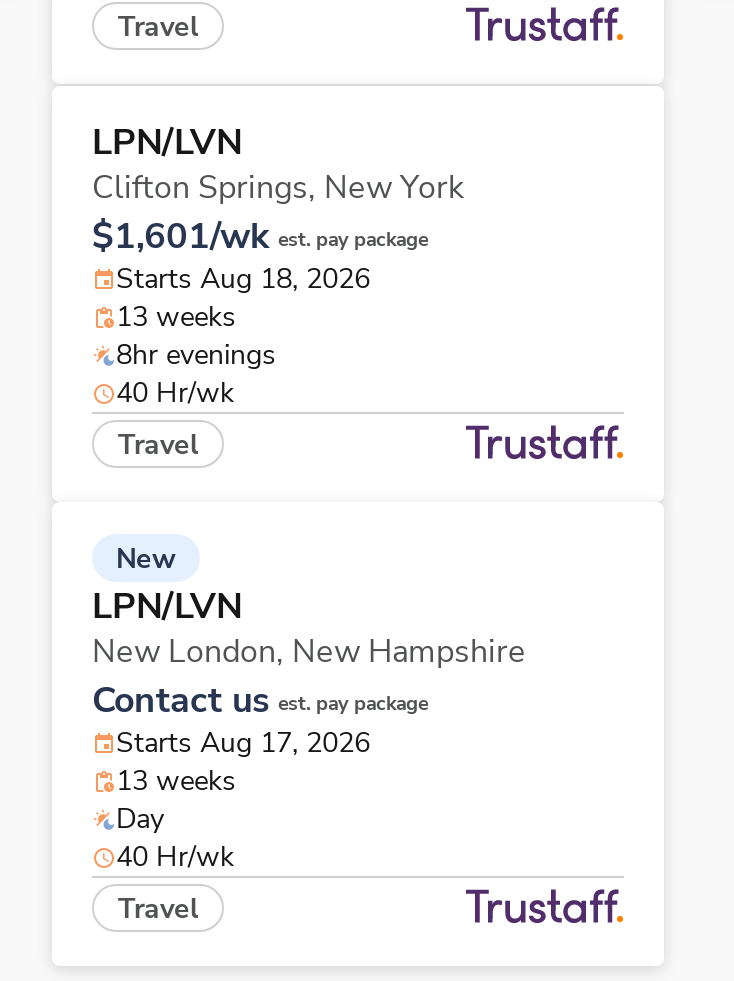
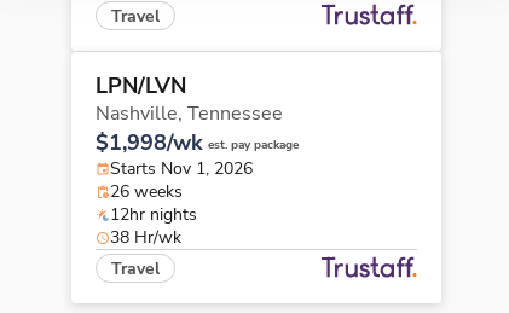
[92,166,526,876] Clifton Springs, New York | $1,601/wk est. pay package | Starts Aug 18, 2026 | 13 weeks | 8hr evenings | 40 Hr/wk | Travel | New | LPN/LVN | New London, New Hampshire | Contact us est. pay package | Starts Aug 17, 2026 | 13 weeks | Day | 40 Hr/wk -> [96,100,299,249] Nashville, Tennessee | $1,998/wk est. pay package | Starts Nov 1, 2026 | 26 weeks | 12hr nights | 38 Hr/wk

